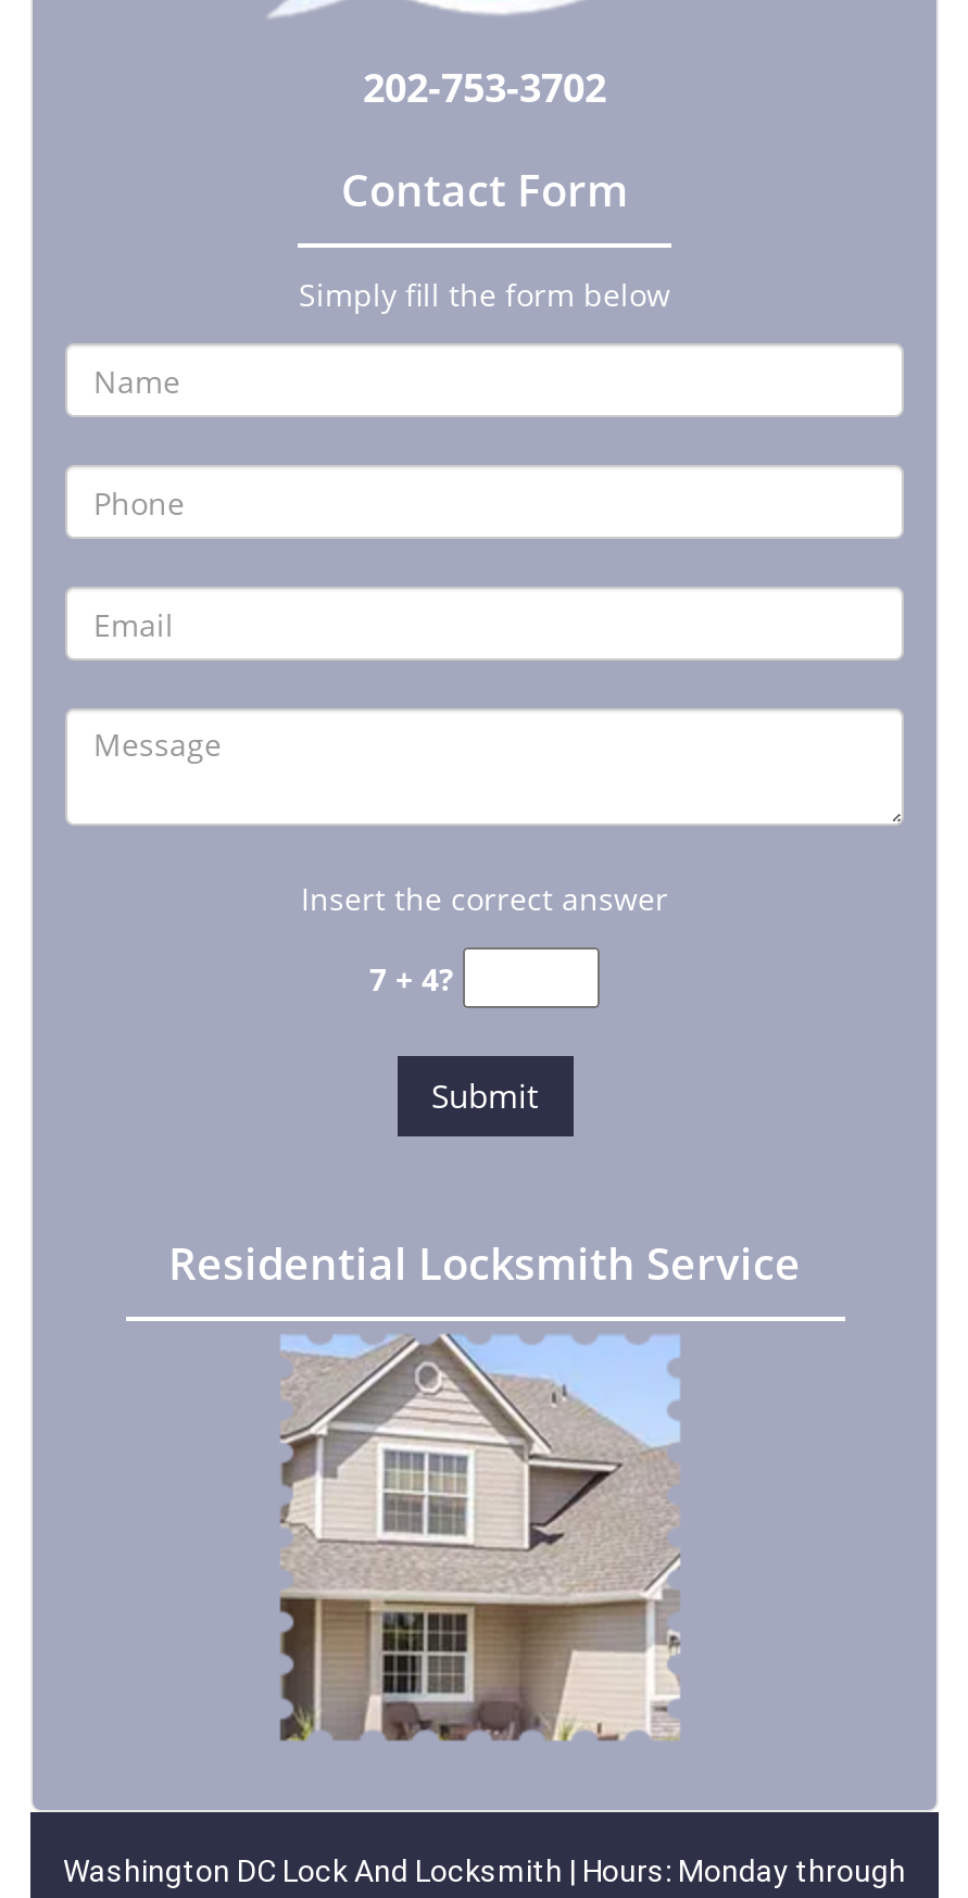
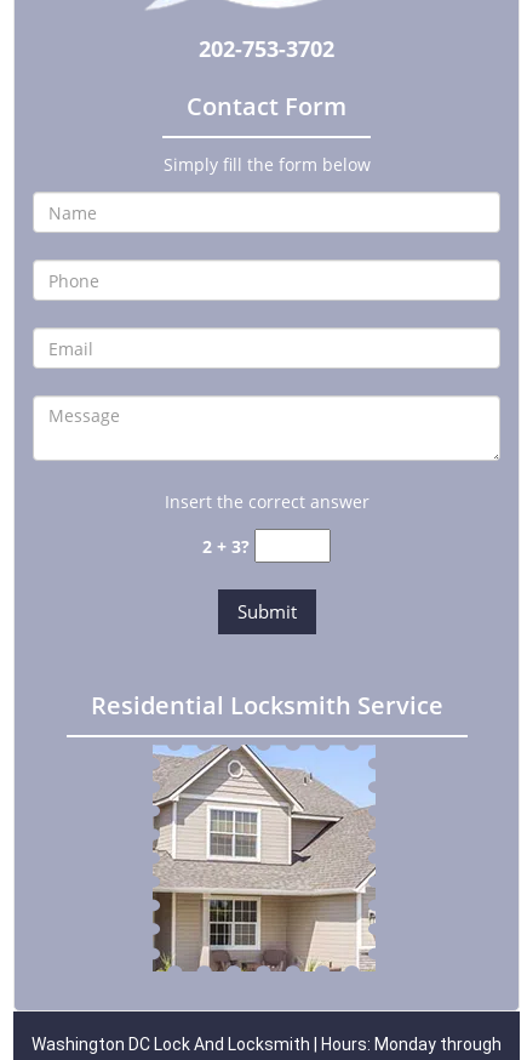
[369,958,454,1000] 7 + 4? -> [202,535,250,558] 2 + 3?

